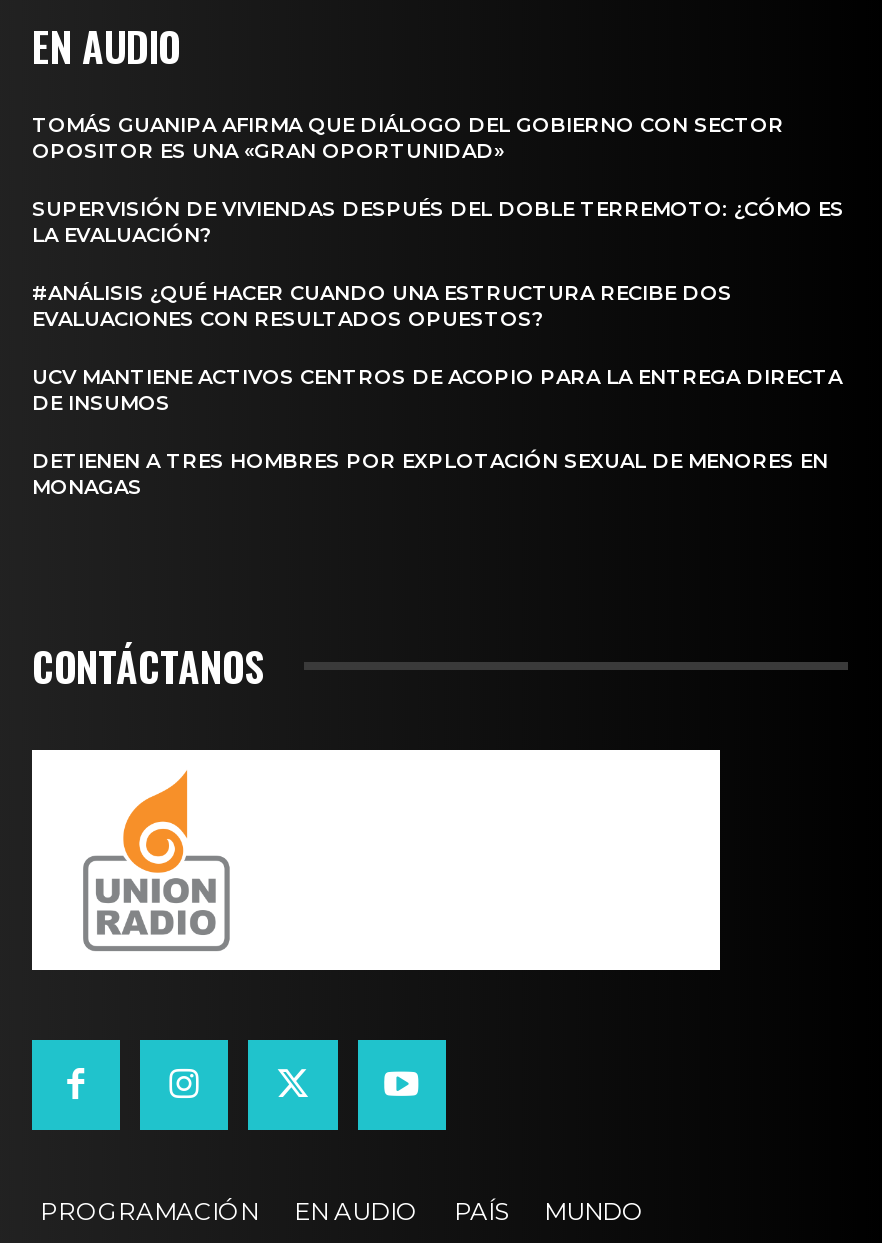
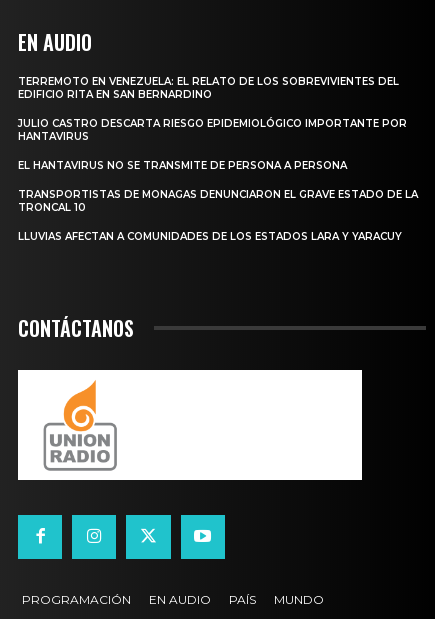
[32,113,784,165] TOMÁS GUANIPA AFIRMA QUE DIÁLOGO DEL GOBIERNO CON SECTOR | OPOSITOR ES UNA «GRAN OPORTUNIDAD» -> [18,75,399,101] TERREMOTO EN VENEZUELA: EL RELATO DE LOS SOBREVIVIENTES DEL | EDIFICIO RITA EN SAN BERNARDINO
[32,197,844,249] SUPERVISIÓN DE VIVIENDAS DESPUÉS DEL DOBLE TERREMOTO: ¿CÓMO ES | LA EVALUACIÓN? -> [18,117,407,143] JULIO CASTRO DESCARTA RIESGO EPIDEMIOLÓGICO IMPORTANTE POR | HANTAVIRUS
[32,281,732,333] #ANÁLISIS ¿QUÉ HACER CUANDO UNA ESTRUCTURA RECIBE DOS | EVALUACIONES CON RESULTADOS OPUESTOS? -> [18,159,347,172] EL HANTAVIRUS NO SE TRANSMITE DE PERSONA A PERSONA
[32,365,842,417] UCV MANTIENE ACTIVOS CENTROS DE ACOPIO PARA LA ENTREGA DIRECTA | DE INSUMOS -> [18,188,418,214] TRANSPORTISTAS DE MONAGAS DENUNCIARON EL GRAVE ESTADO DE LA | TRONCAL 10
[32,449,828,501] DETIENEN A TRES HOMBRES POR EXPLOTACIÓN SEXUAL DE MENORES EN | MONAGAS -> [18,230,402,243] LLUVIAS AFECTAN A COMUNIDADES DE LOS ESTADOS LARA Y YARACUY

